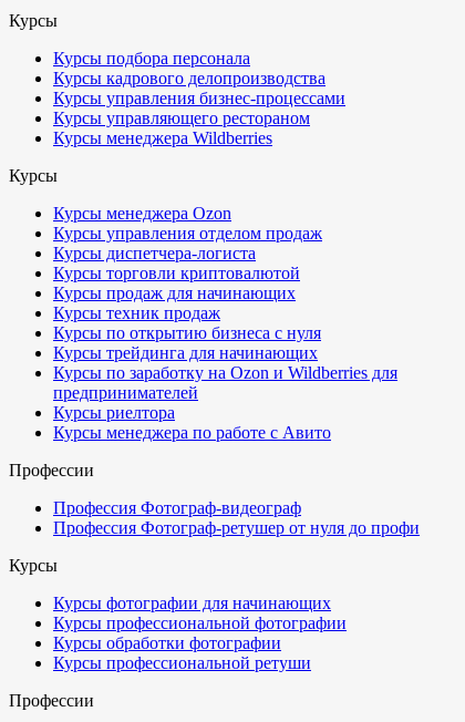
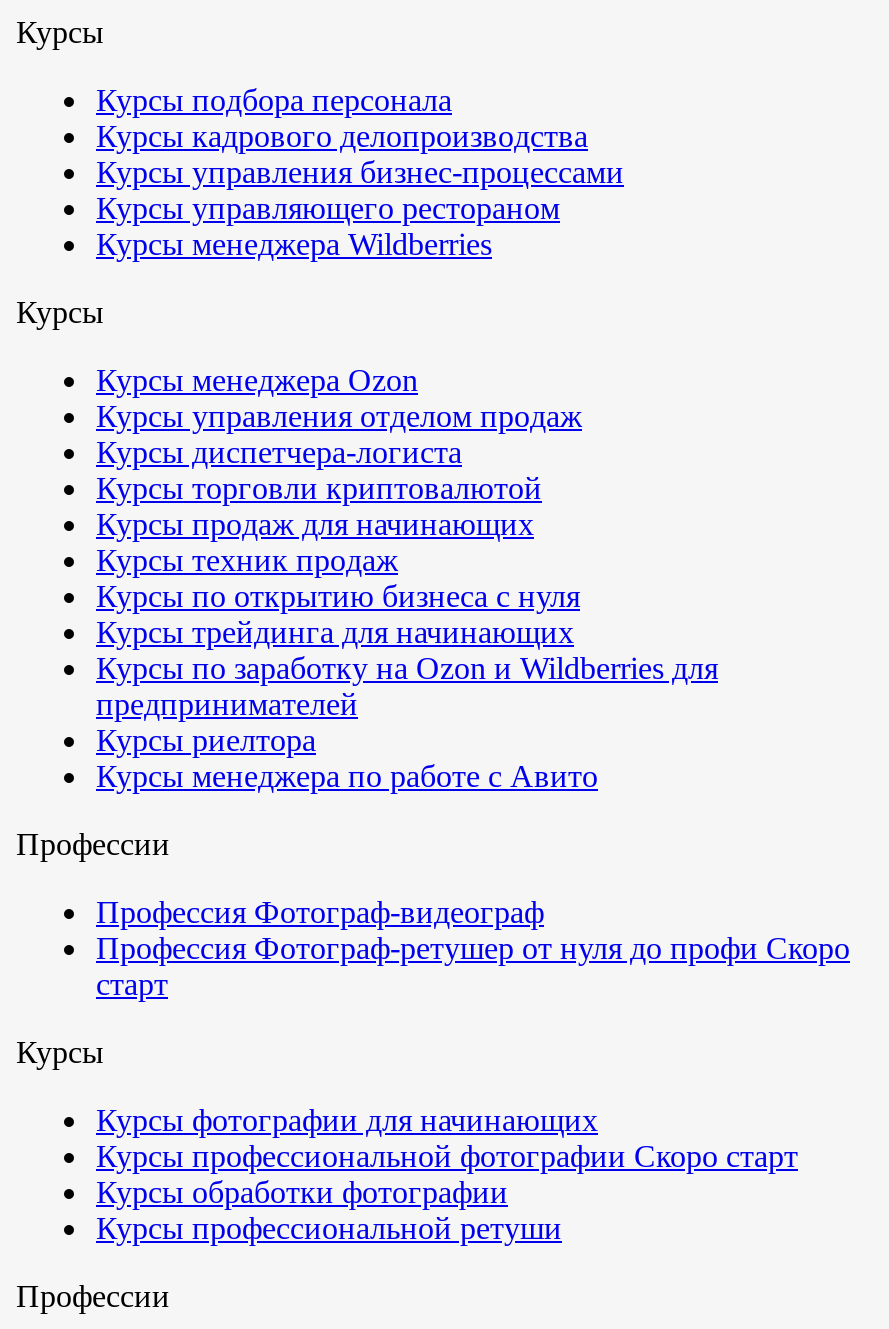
[53,518,420,537] Профессия Фотограф-ретушер от нуля до профи -> [96,931,850,1001] Профессия Фотограф-ретушер от нуля до профи Скоро | старт
[53,613,347,632] Курсы профессиональной фотографии -> [96,1139,798,1173] Курсы профессиональной фотографии Скоро старт

